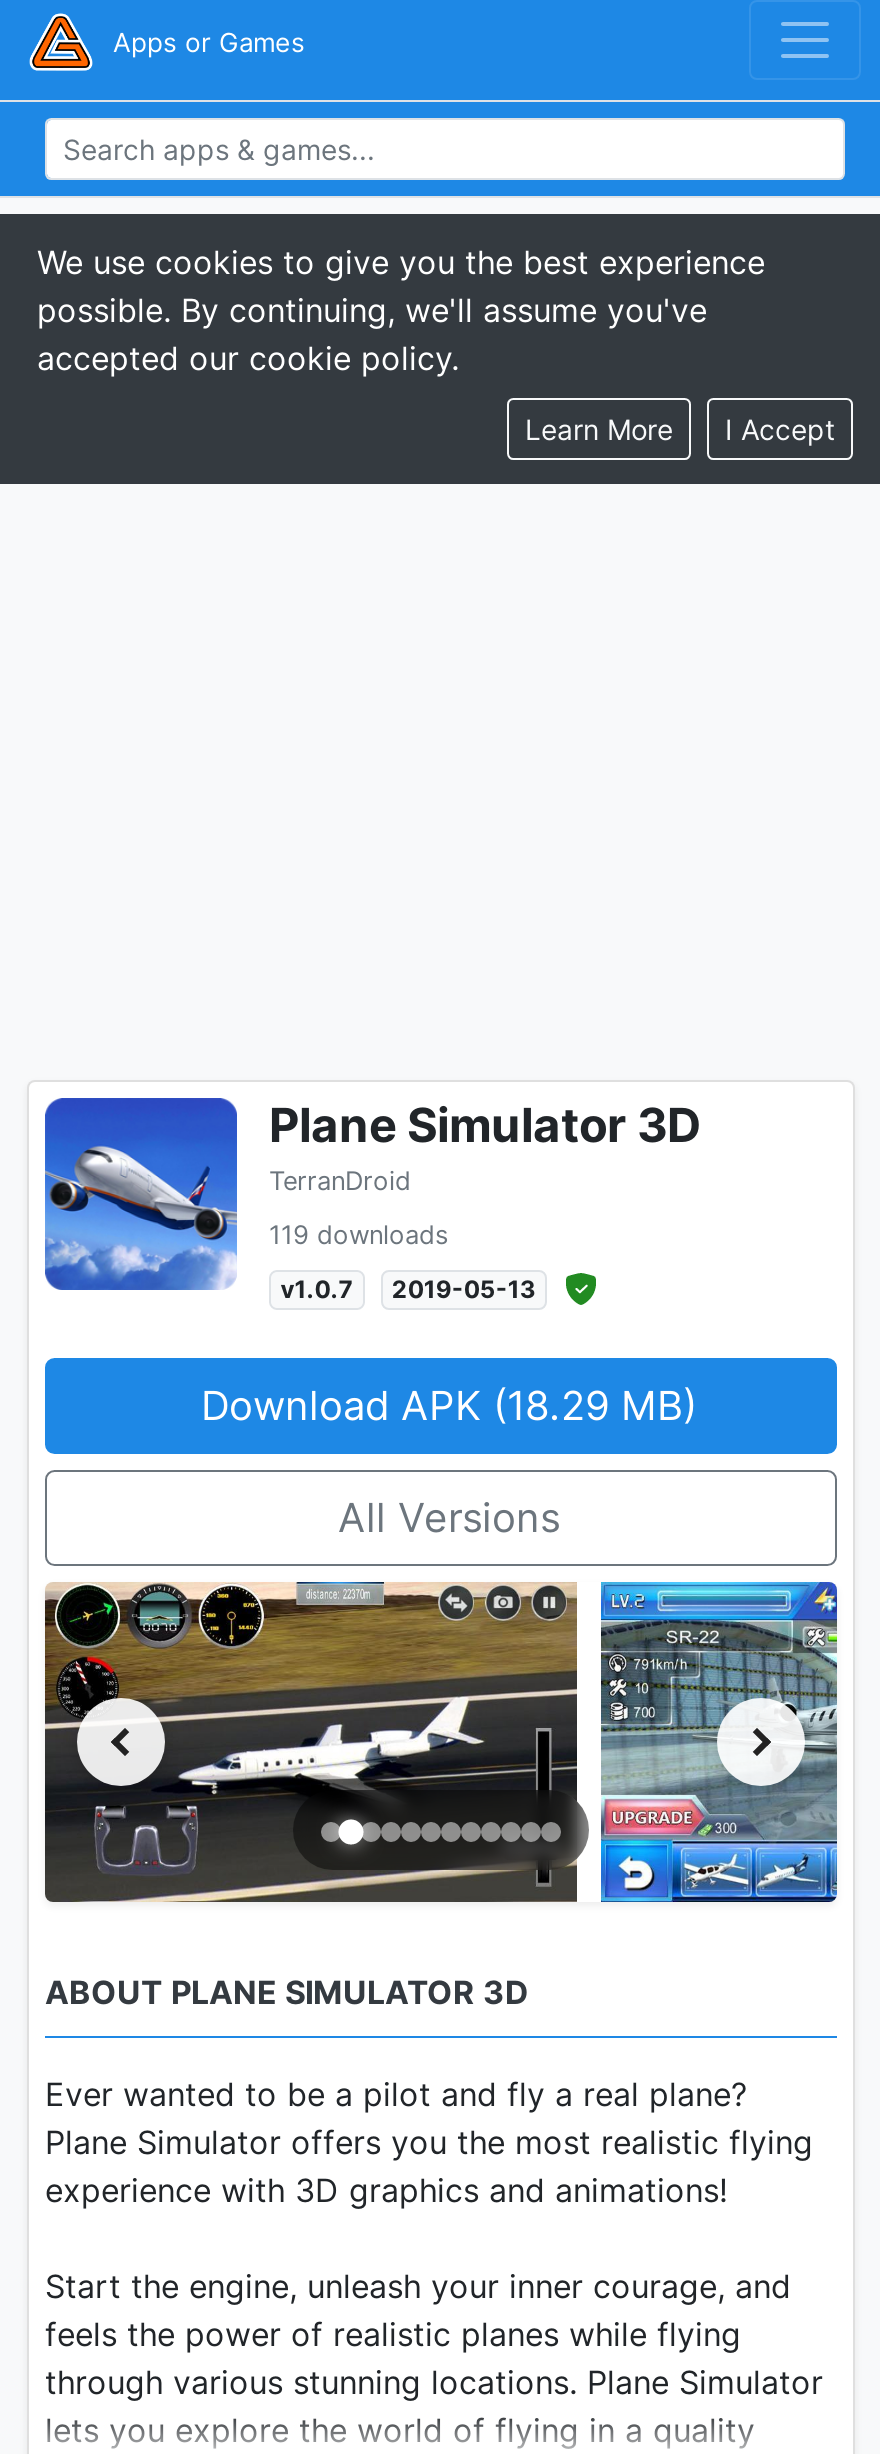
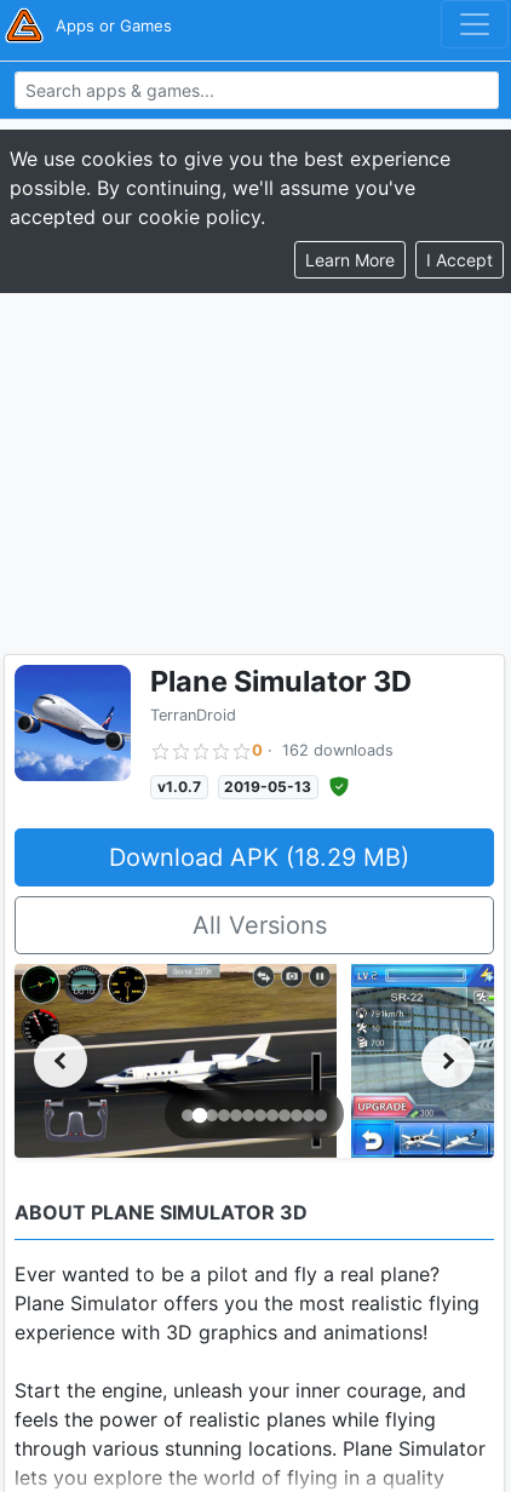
[269,1219,449,1249] 119 downloads -> [252,741,394,759] 0 · 162 downloads

